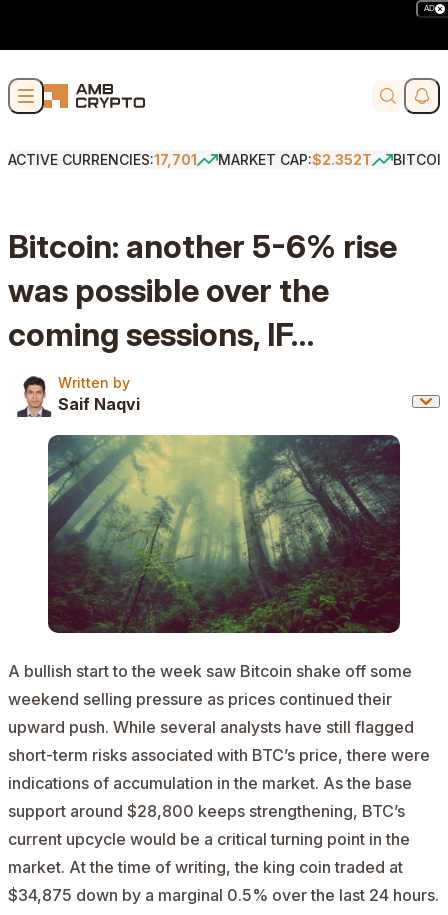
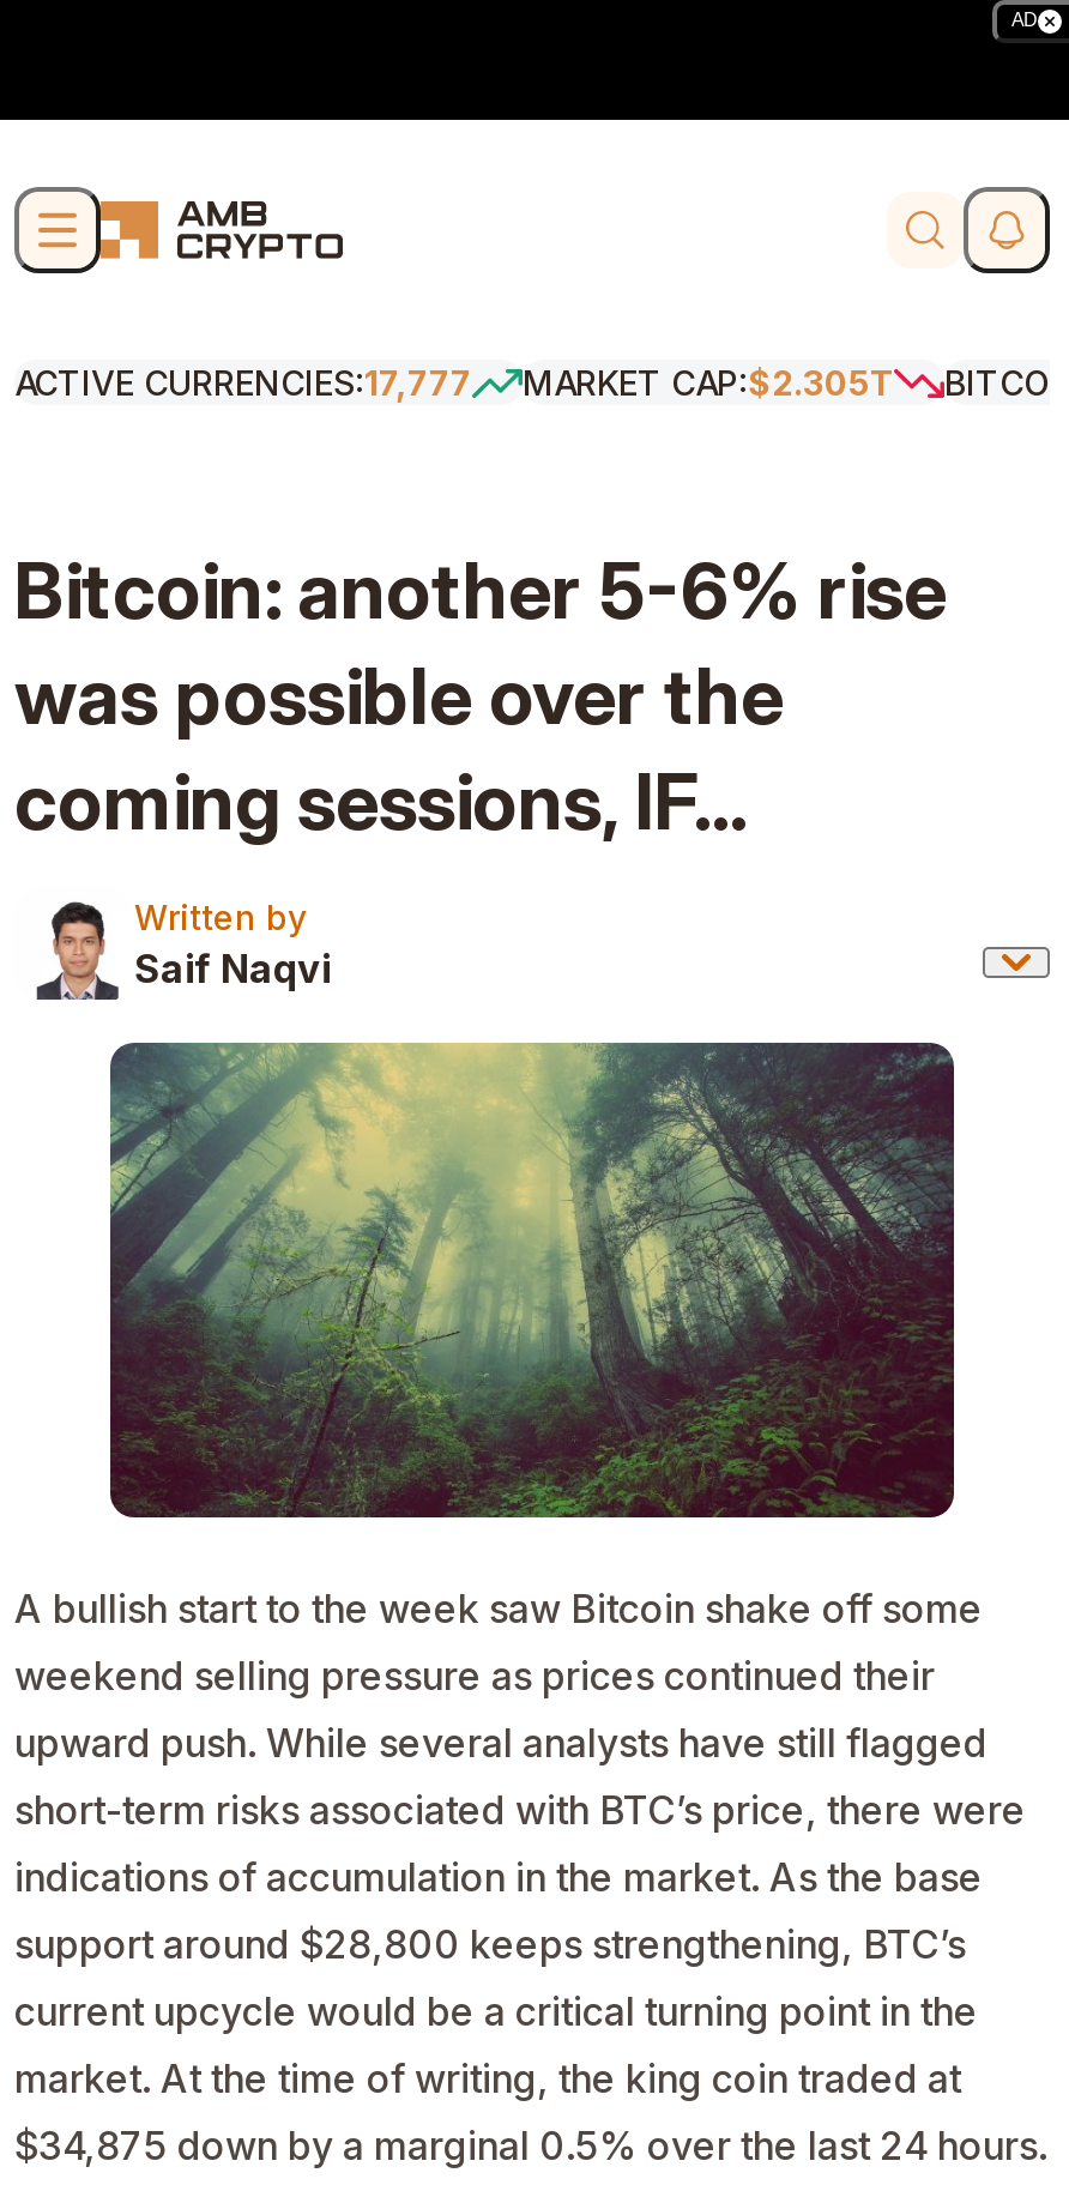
[8,151,197,168] ACTIVE CURRENCIES:17,701 -> [14,362,472,403] ACTIVE CURRENCIES:17,777
[218,151,372,168] MARKET CAP:$2.352T -> [523,362,894,403] MARKET CAP:$2.305T

